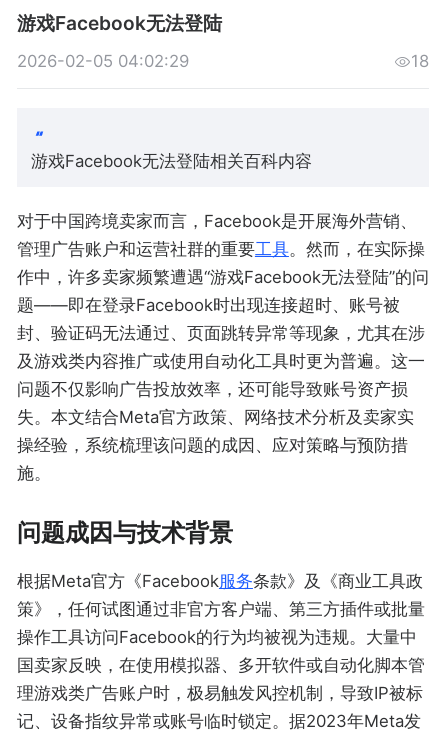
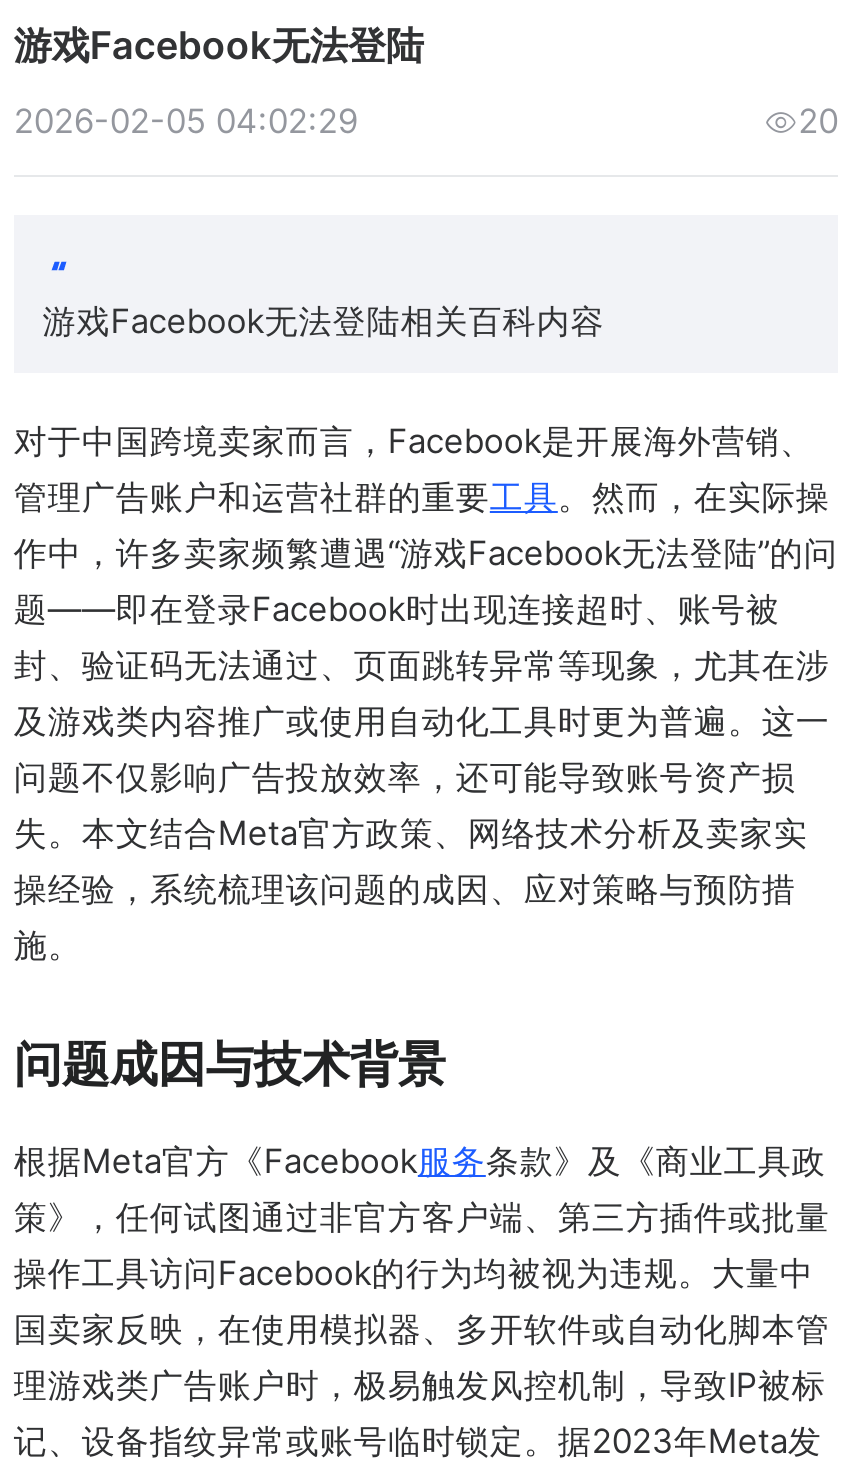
[411,51,429,71] 18 -> [798,102,838,142] 20

